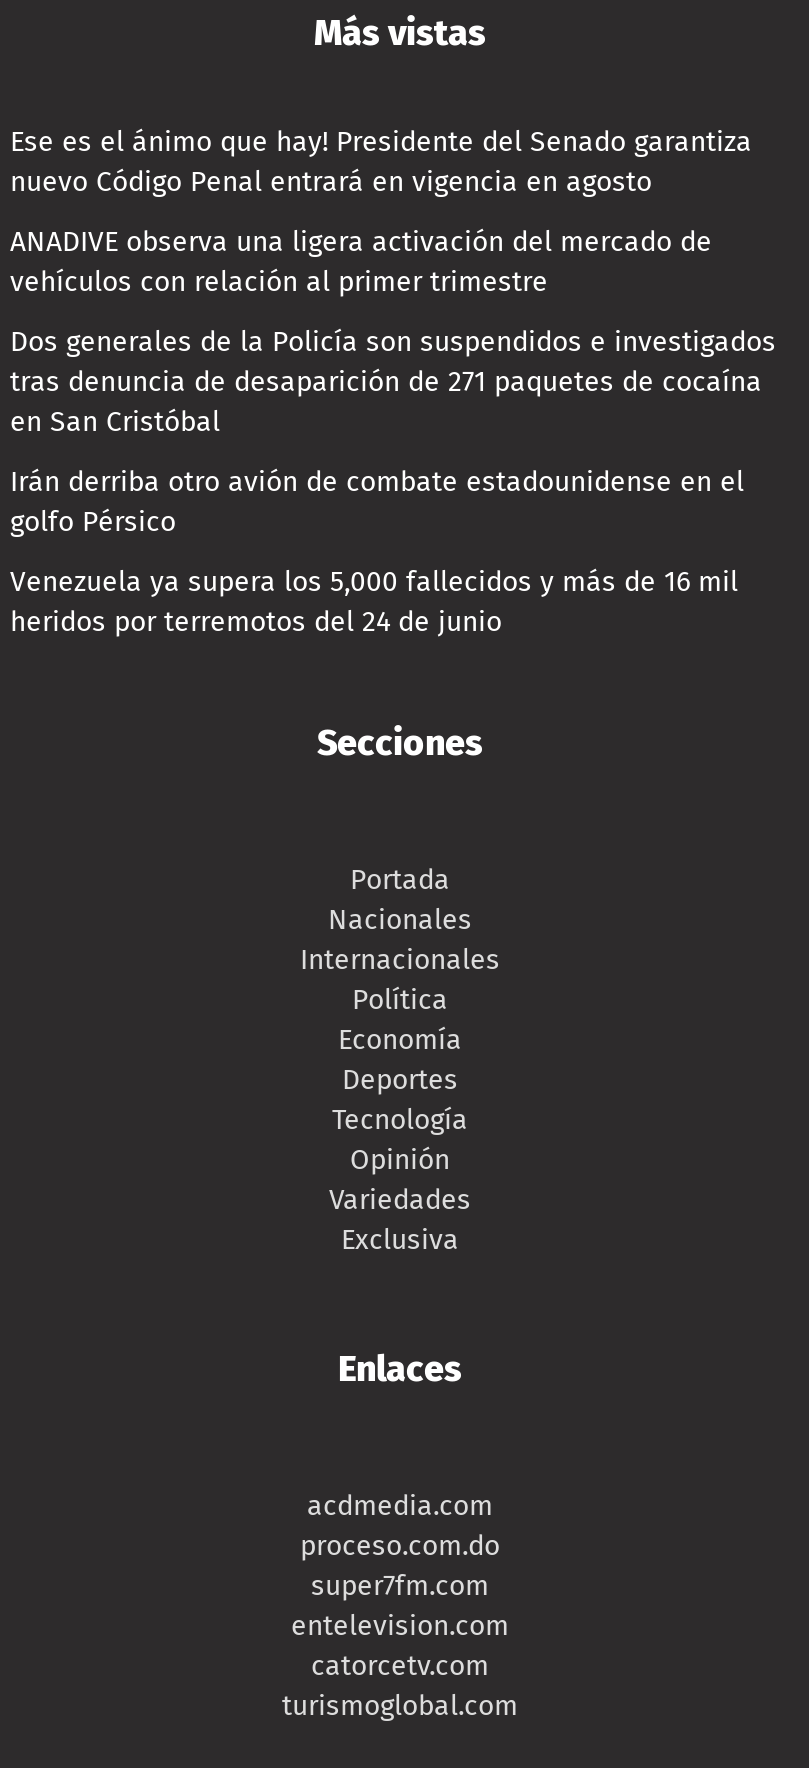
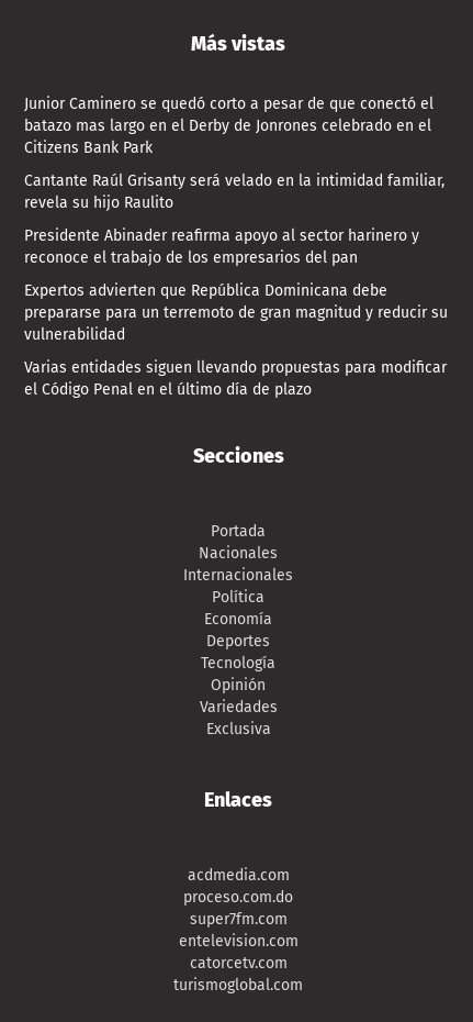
[10,125,752,199] Ese es el ánimo que hay! Presidente del Senado garantiza | nuevo Código Penal entrará en vigencia en agosto -> [24,94,433,157] Junior Caminero se quedó corto a pesar de que conectó el | batazo mas largo en el Derby de Jonrones celebrado en el | Citizens Bank Park
[10,225,712,299] ANADIVE observa una ligera activación del mercado de | vehículos con relación al primer trimestre -> [24,171,444,212] Cantante Raúl Grisanty será velado en la intimidad familiar, | revela su hijo Raulito
[10,325,776,439] Dos generales de la Policía son suspendidos e investigados | tras denuncia de desaparición de 271 paquetes de cocaína | en San Cristóbal -> [24,226,419,267] Presidente Abinader reafirma apoyo al sector harinero y | reconoce el trabajo de los empresarios del pan
[10,465,744,539] Irán derriba otro avión de combate estadounidense en el | golfo Pérsico -> [24,281,448,344] Expertos advierten que República Dominicana debe | prepararse para un terremoto de gran magnitud y reducir su | vulnerabilidad
[10,565,738,639] Venezuela ya supera los 5,000 fallecidos y más de 16 mil | heridos por terremotos del 24 de junio -> [24,358,447,399] Varias entidades siguen llevando propuestas para modificar | el Código Penal en el último día de plazo

